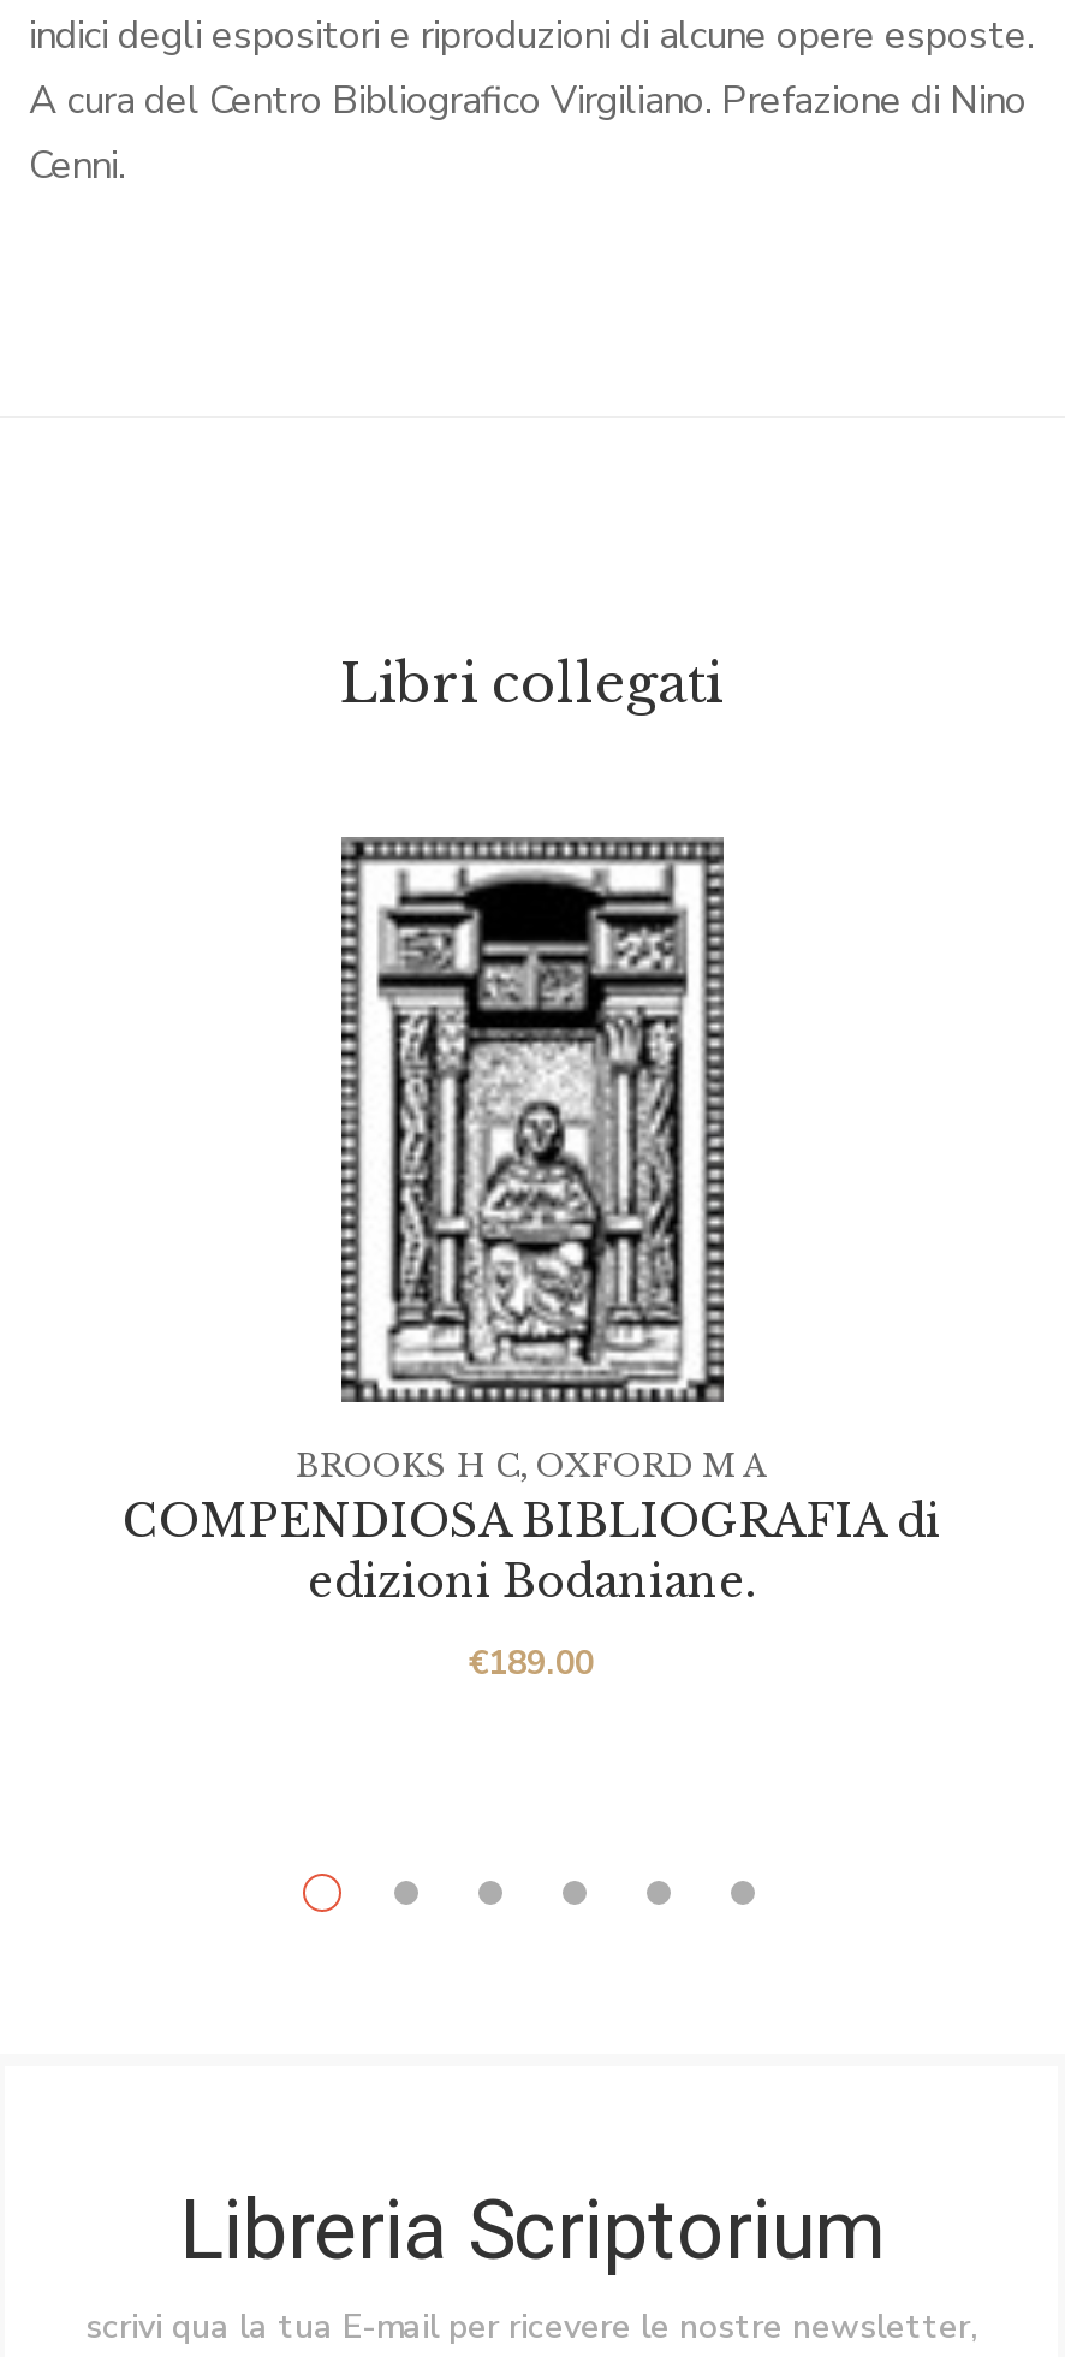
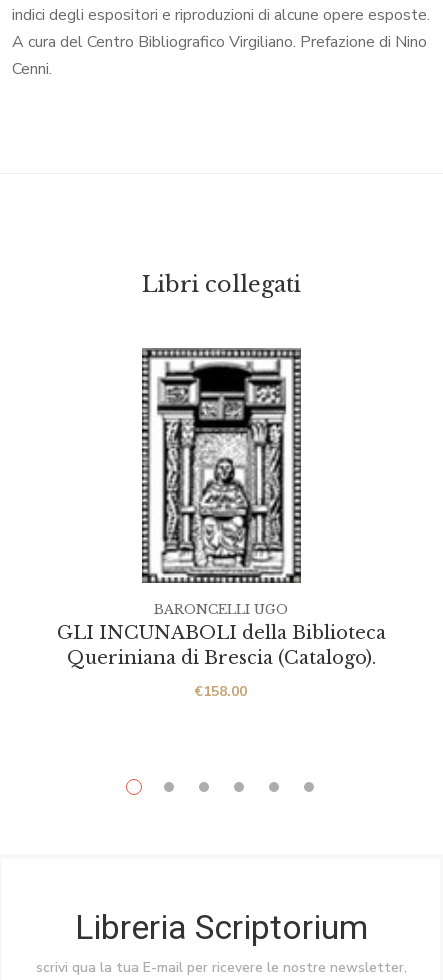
[296,1446,767,1487] BROOKS H C, OXFORD M A -> [154,601,288,618] BARONCELLI UGO
[123,1496,940,1609] COMPENDIOSA BIBLIOGRAFIA di | edizioni Bodaniane. -> [56,622,385,669] GLI INCUNABOLI della Biblioteca | Queriniana di Brescia (Catalogo).
[469,1641,594,1686] €189.00 -> [195,682,247,701] €158.00

